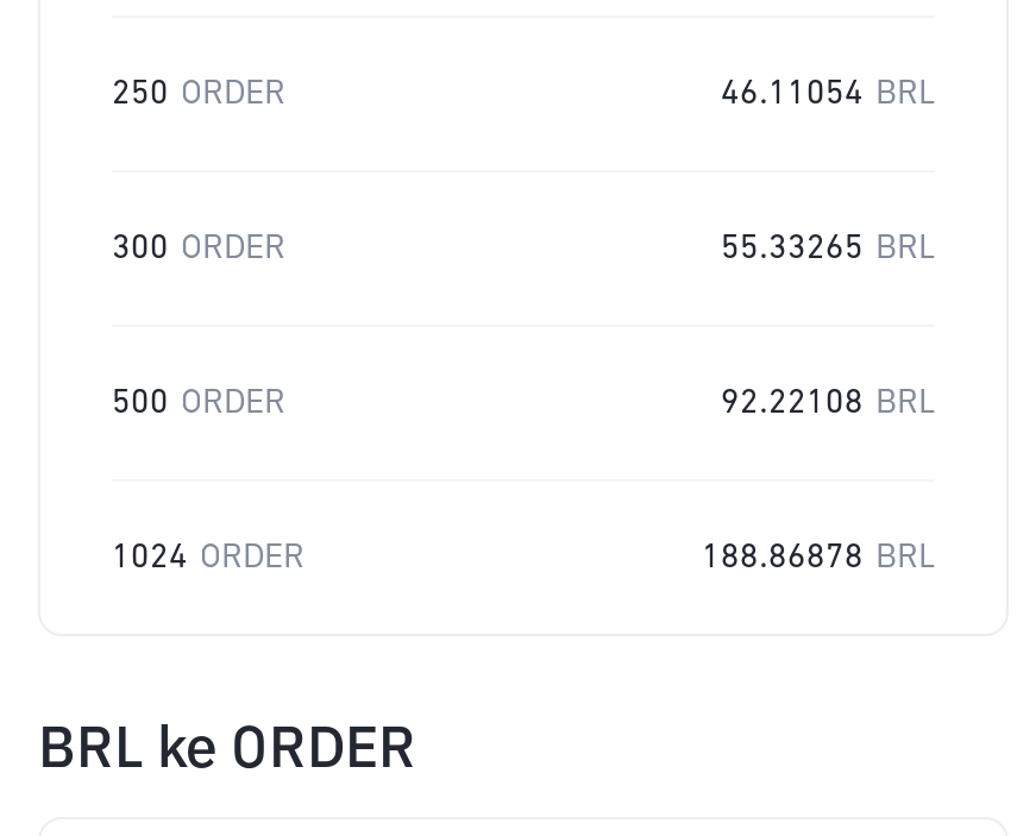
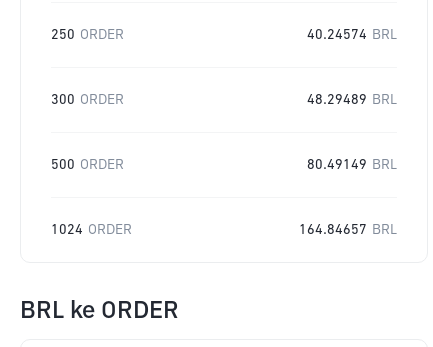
[721,77,935,111] 46.11054 BRL -> [307,28,397,42] 40.24574 BRL
[721,232,935,265] 55.33265 BRL -> [307,93,397,107] 48.29489 BRL
[721,386,935,420] 92.22108 BRL -> [307,158,397,172] 80.49149 BRL
[702,541,935,574] 188.86878 BRL -> [299,223,397,237] 164.84657 BRL

